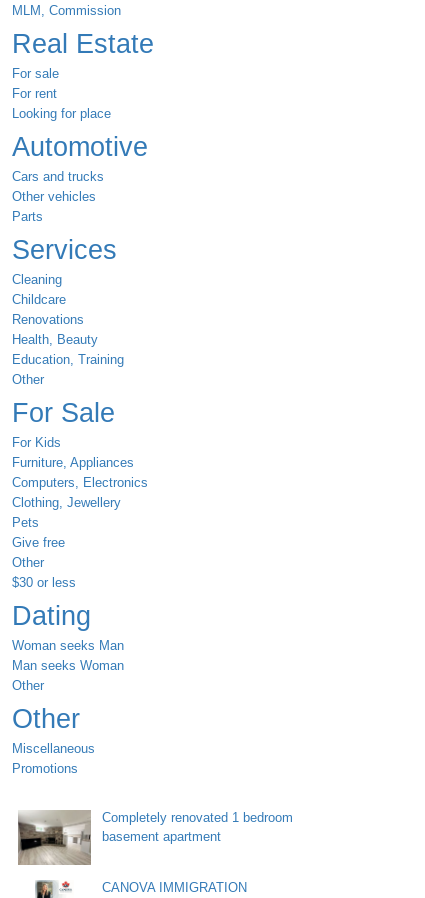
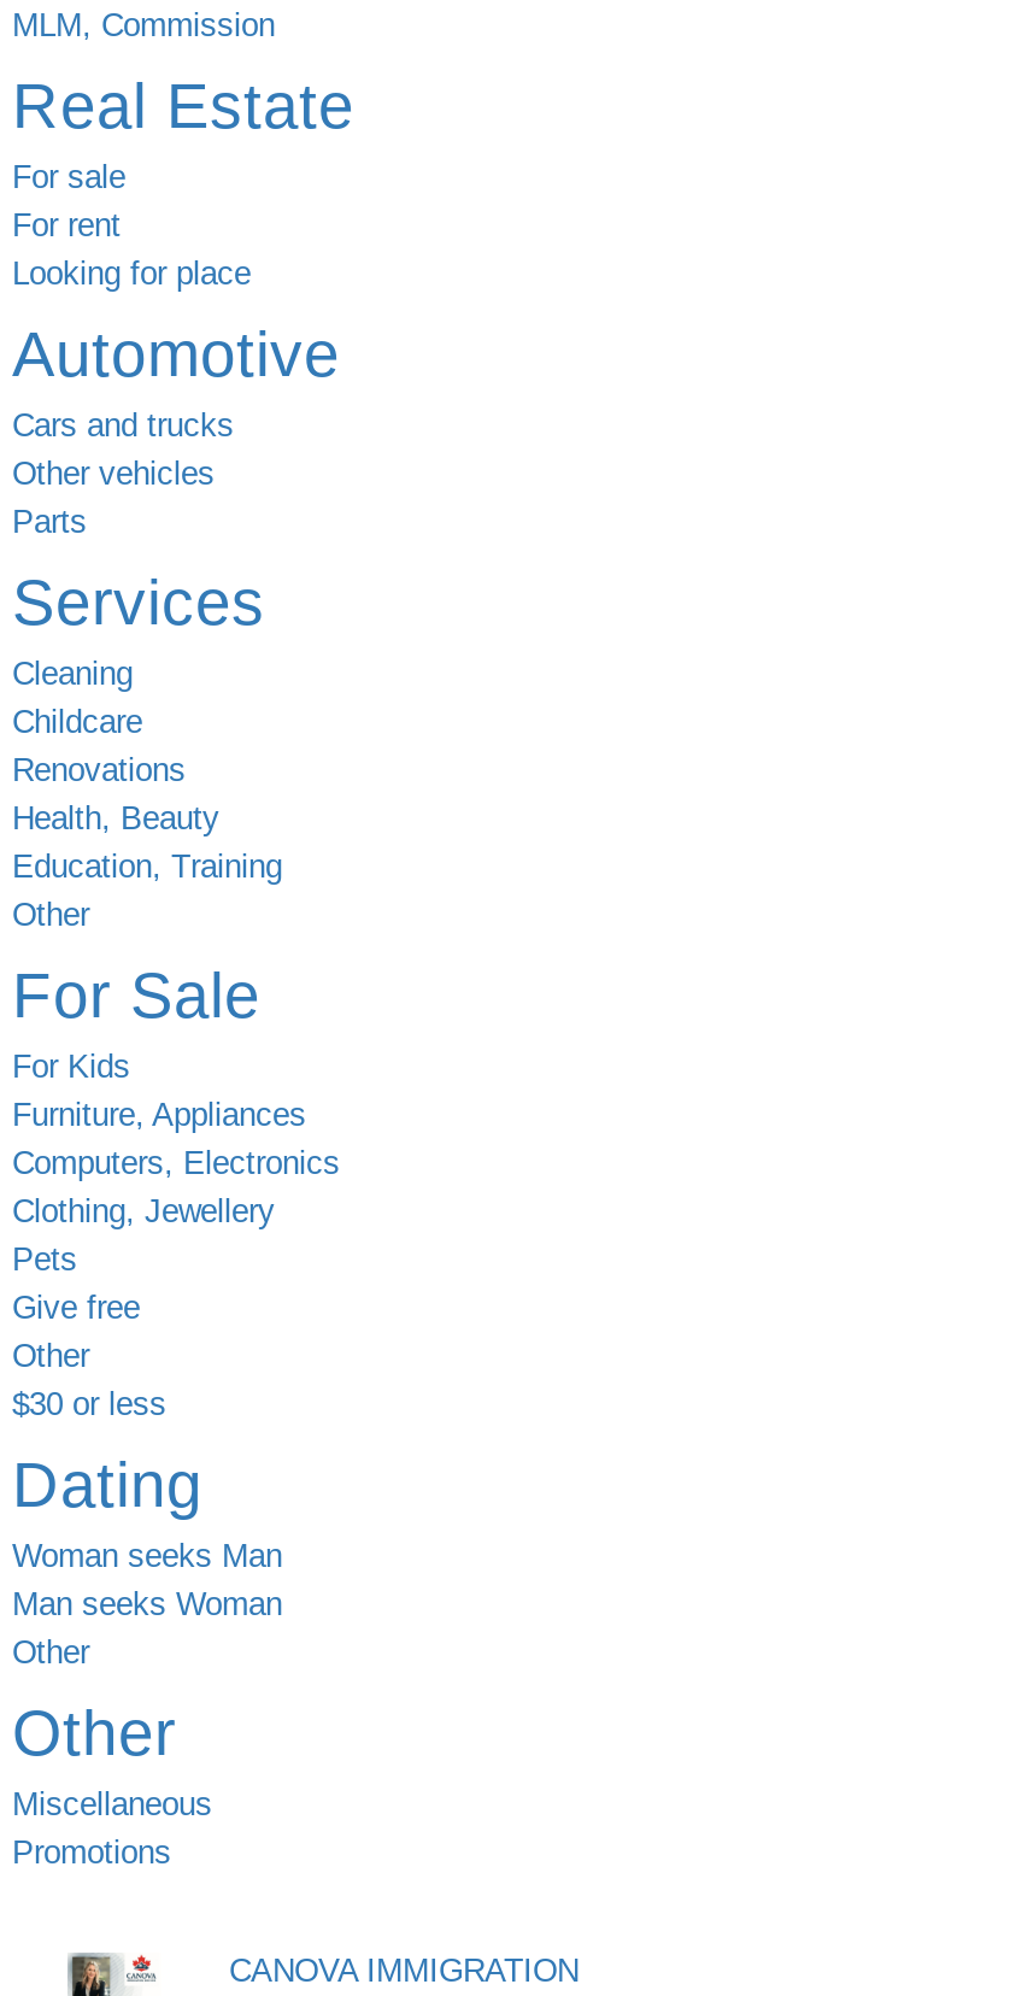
[17,809,293,866] [image] | Completely renovated 1 bedroom | basement apartment -> none

